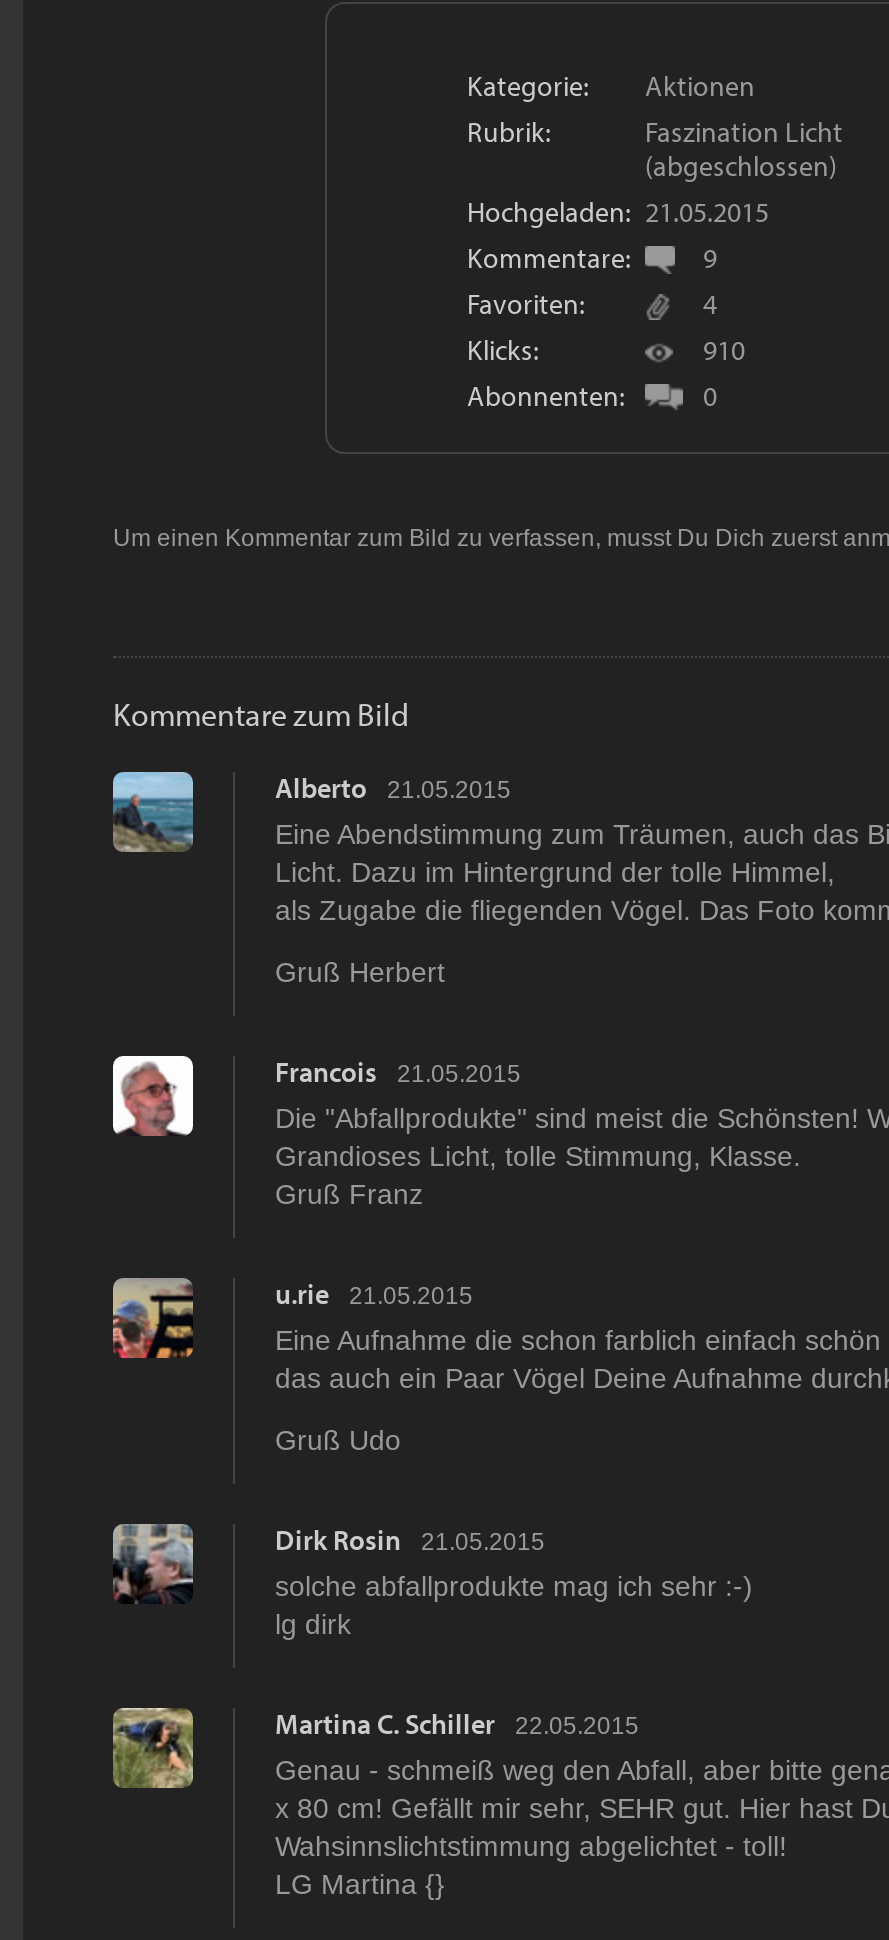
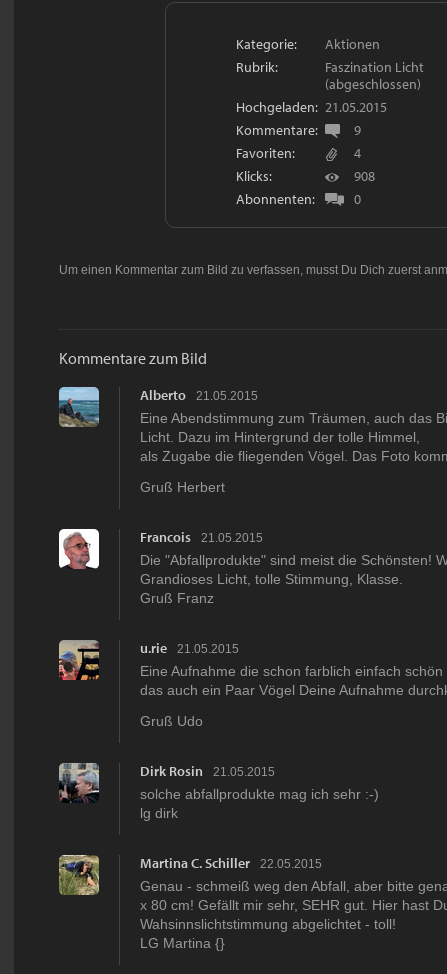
[703,331,745,367] 910 -> [354,167,375,185] 908

